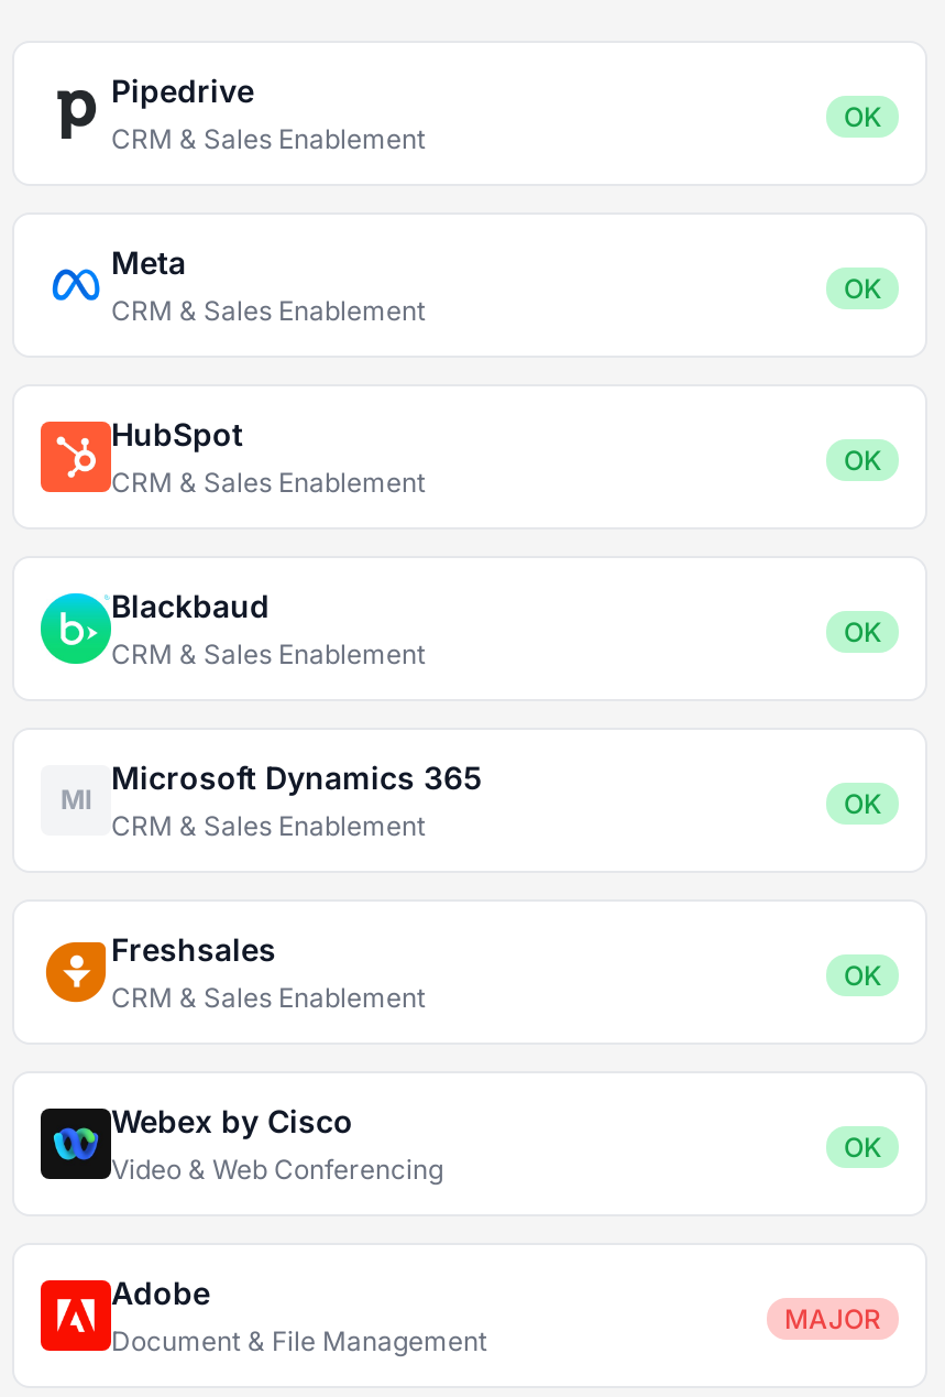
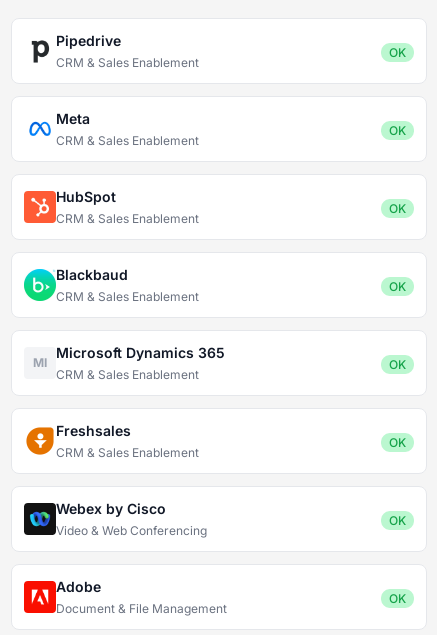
[784,1302,881,1335] MAJOR -> [389,591,406,606] OK

